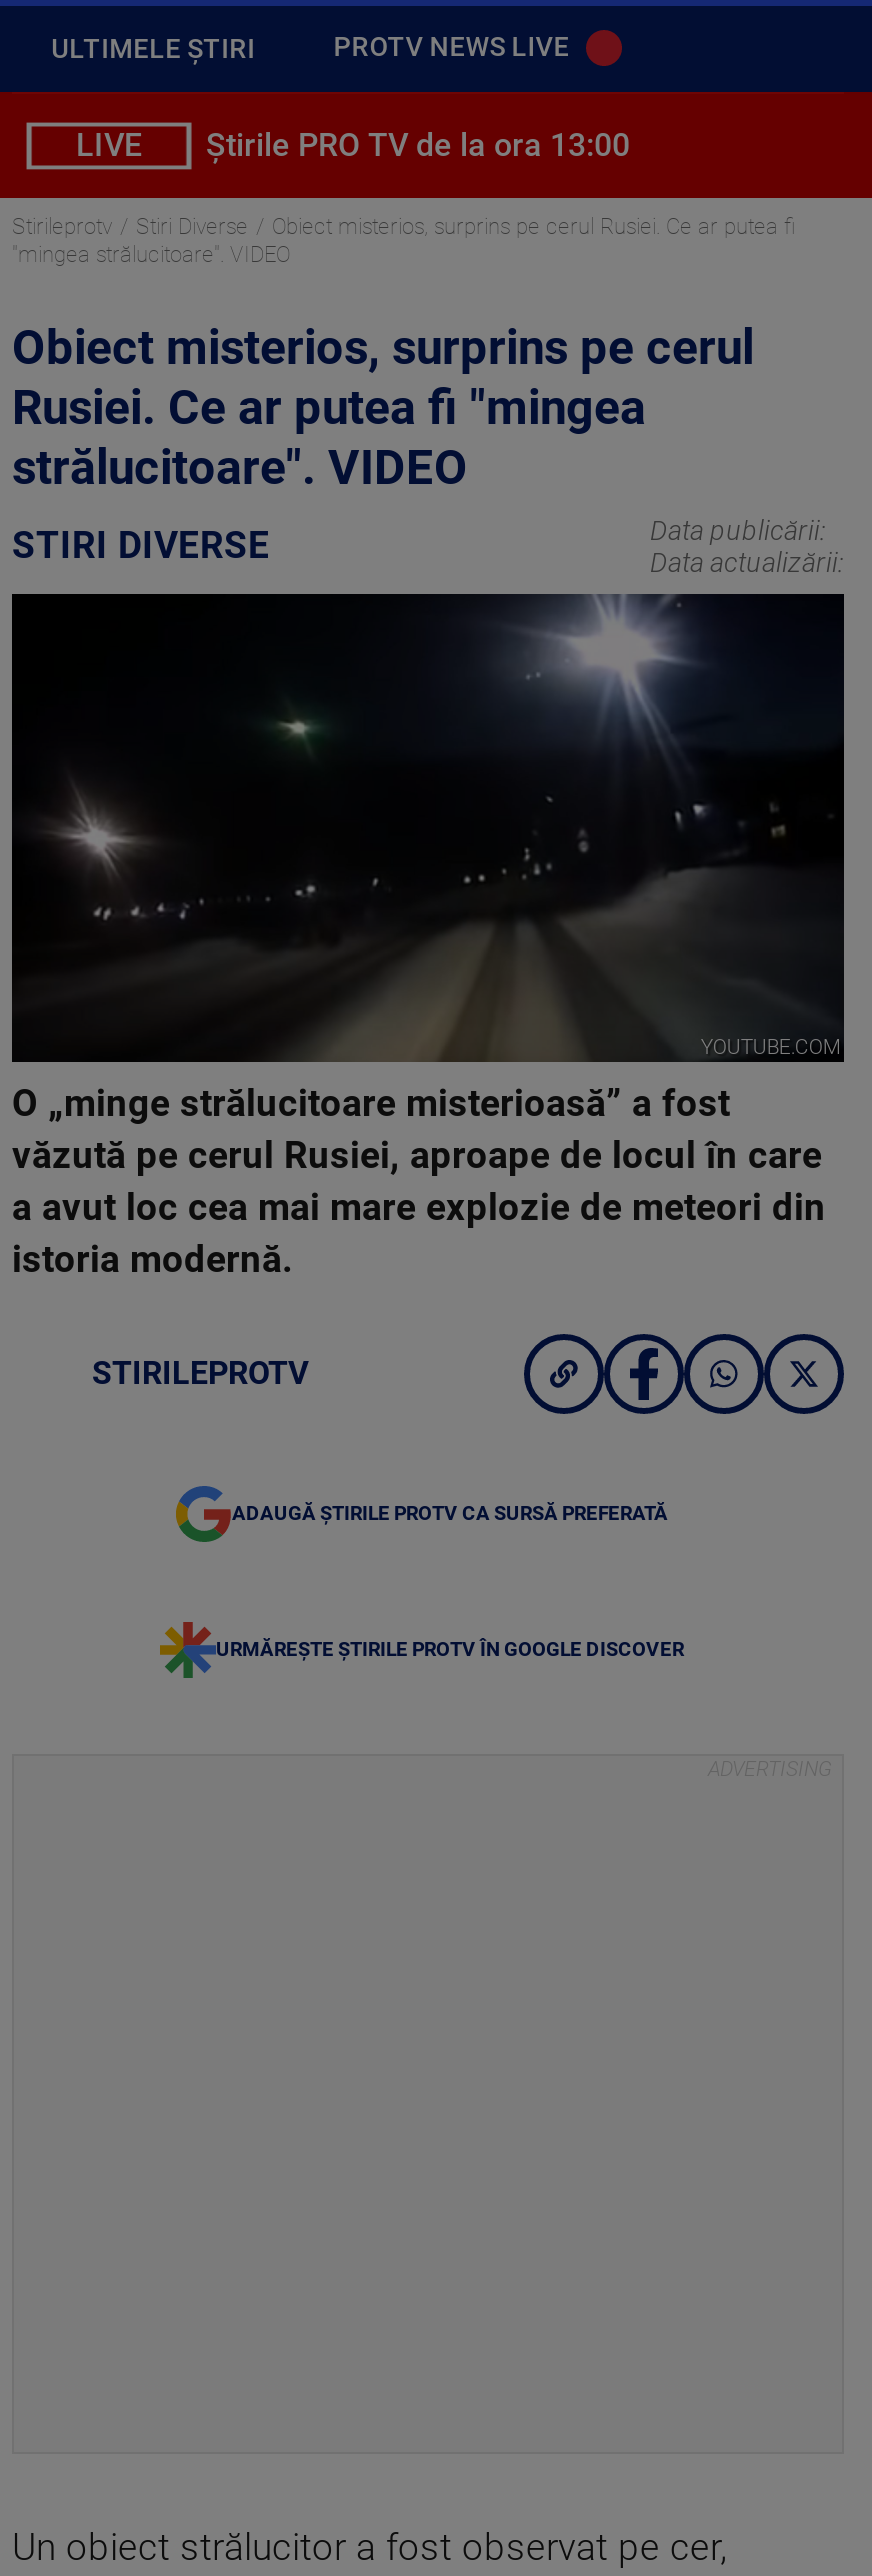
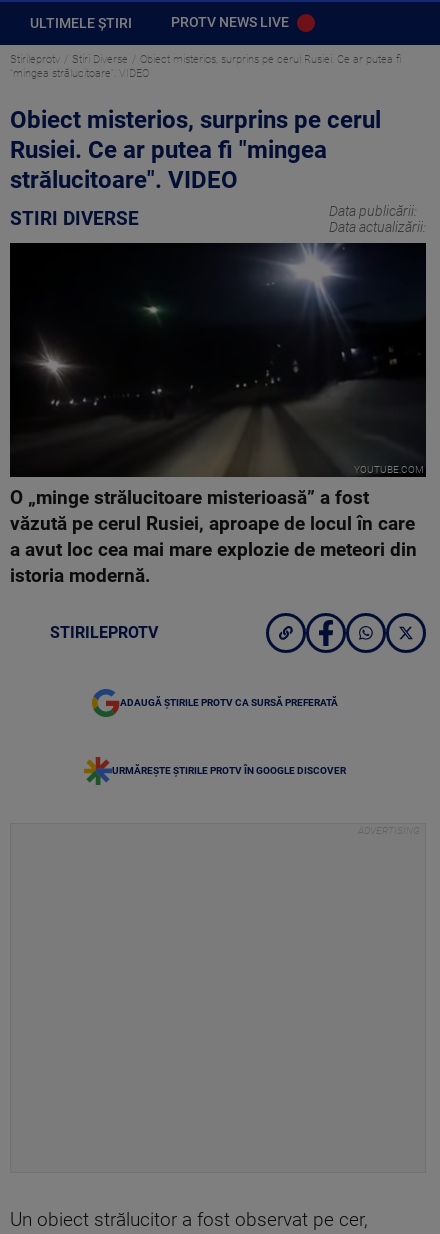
[76,126,630,164] LIVE | Știrile PRO TV de la ora 13:00 -> none

